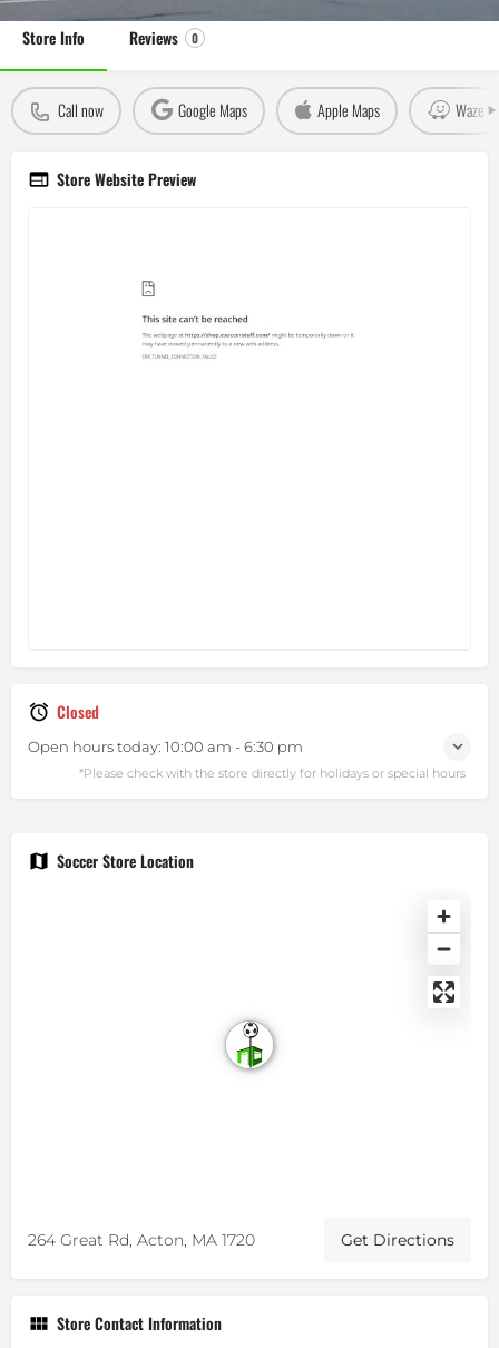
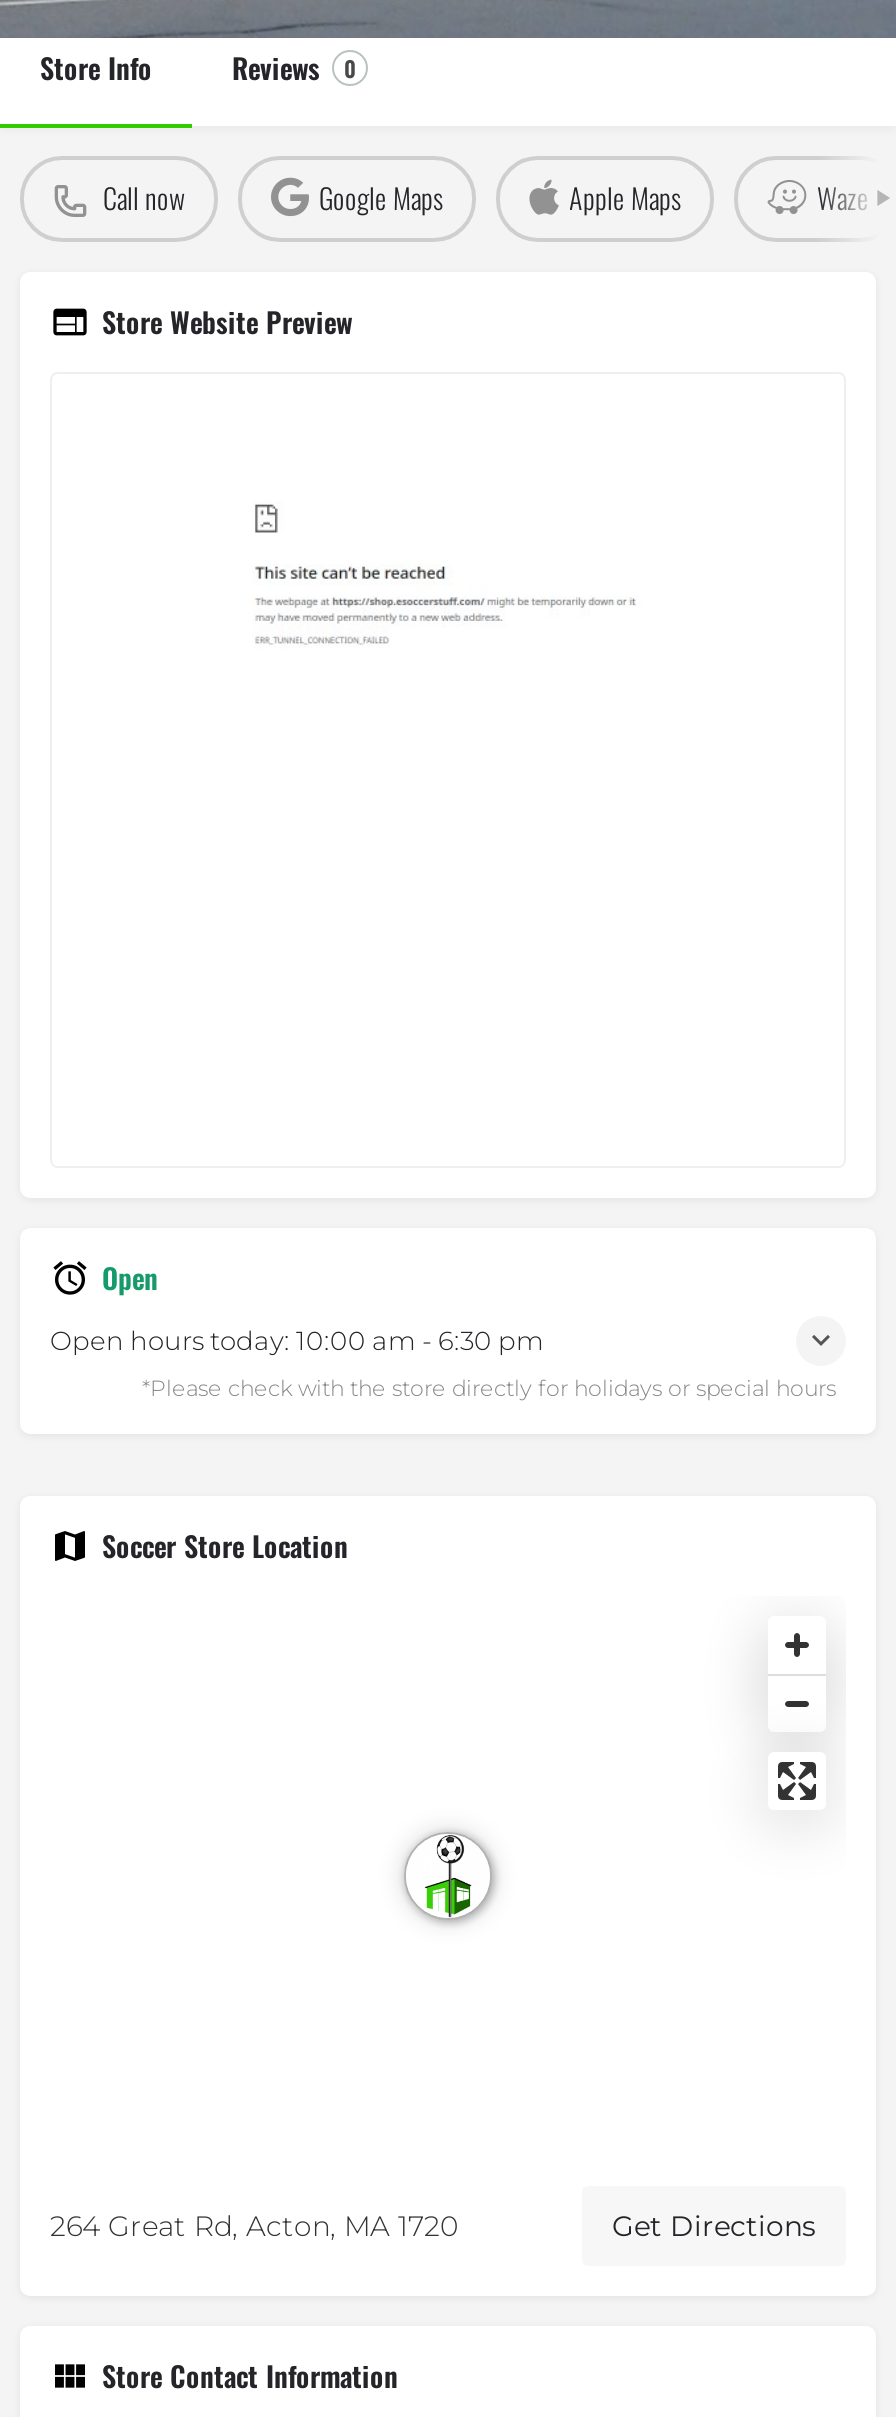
[57,699,99,723] Closed -> [102,1256,158,1298] Open

